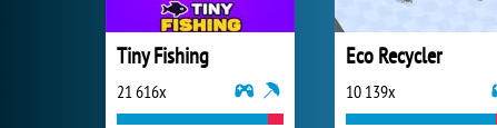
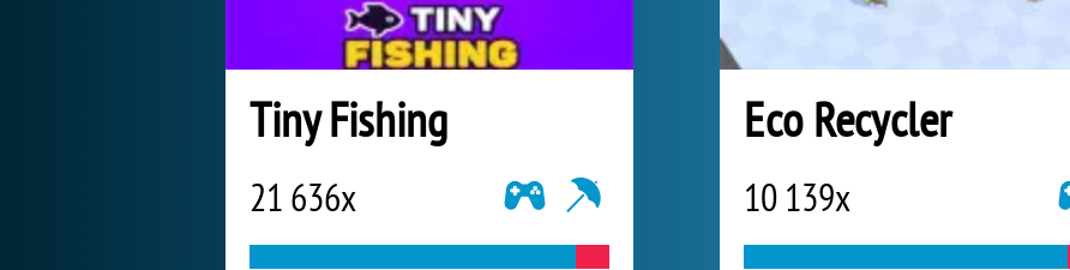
[117,80,167,102] 21 616x -> [250,173,357,221] 21 636x

